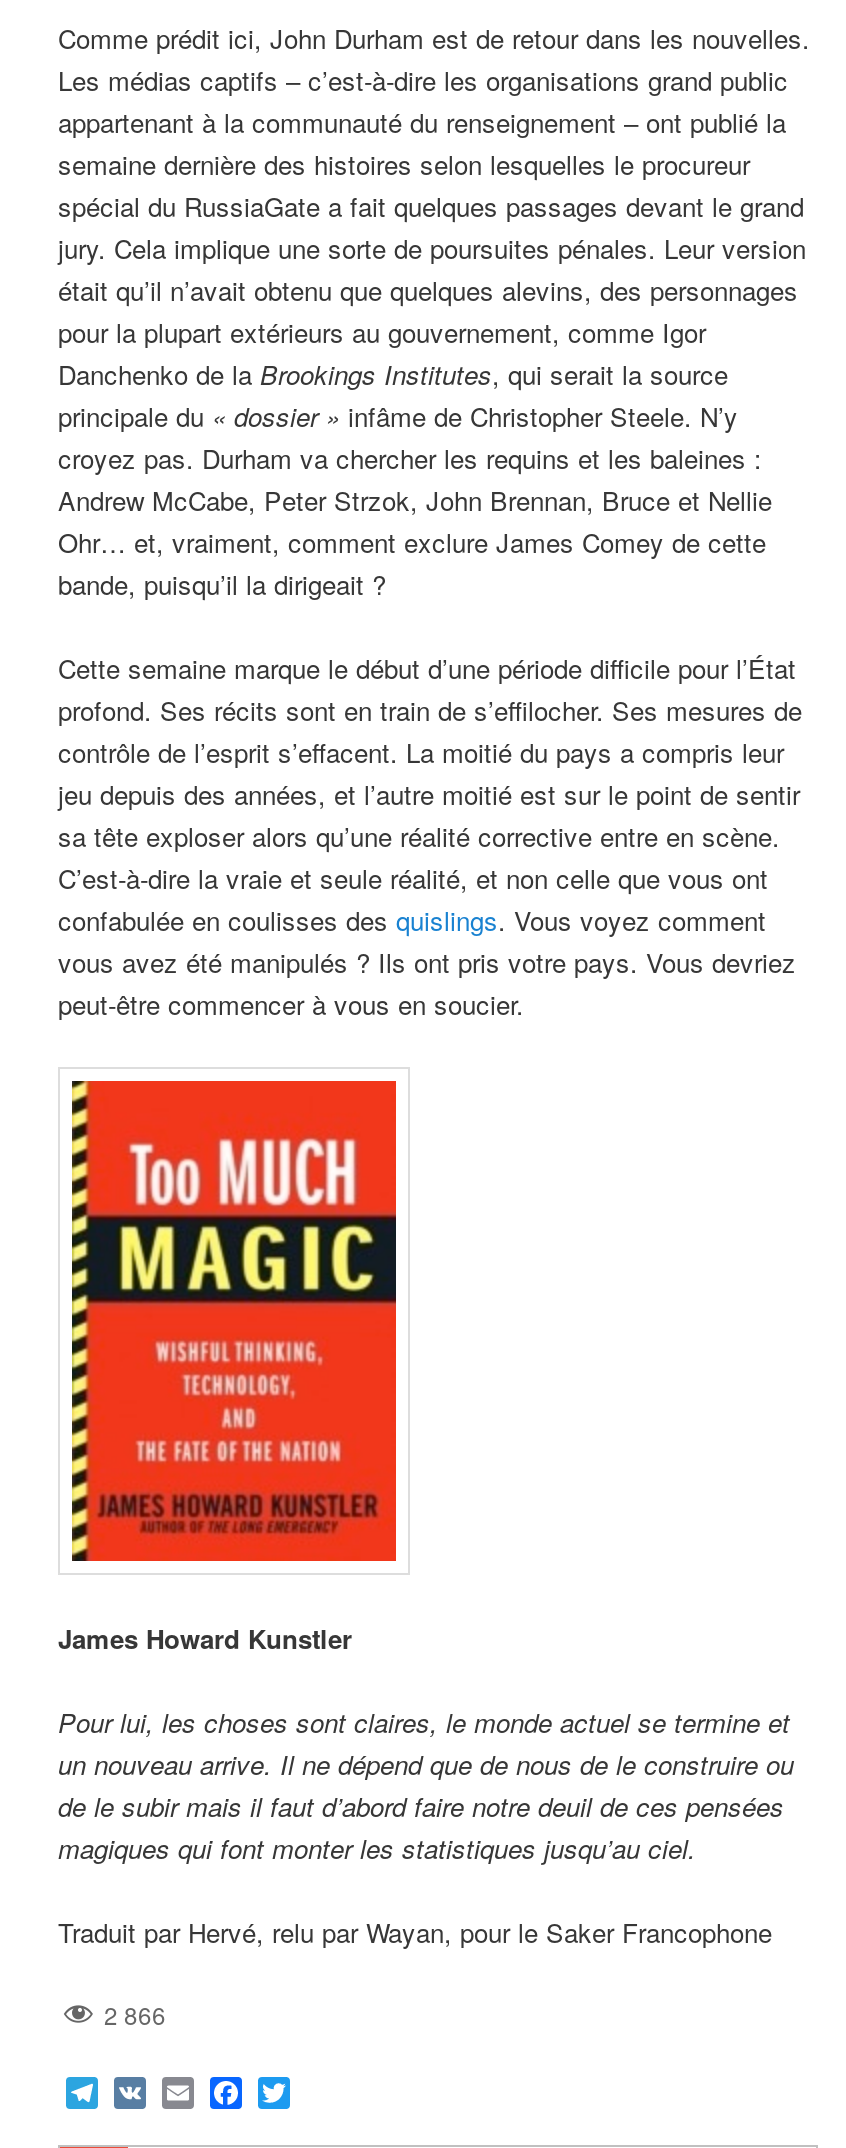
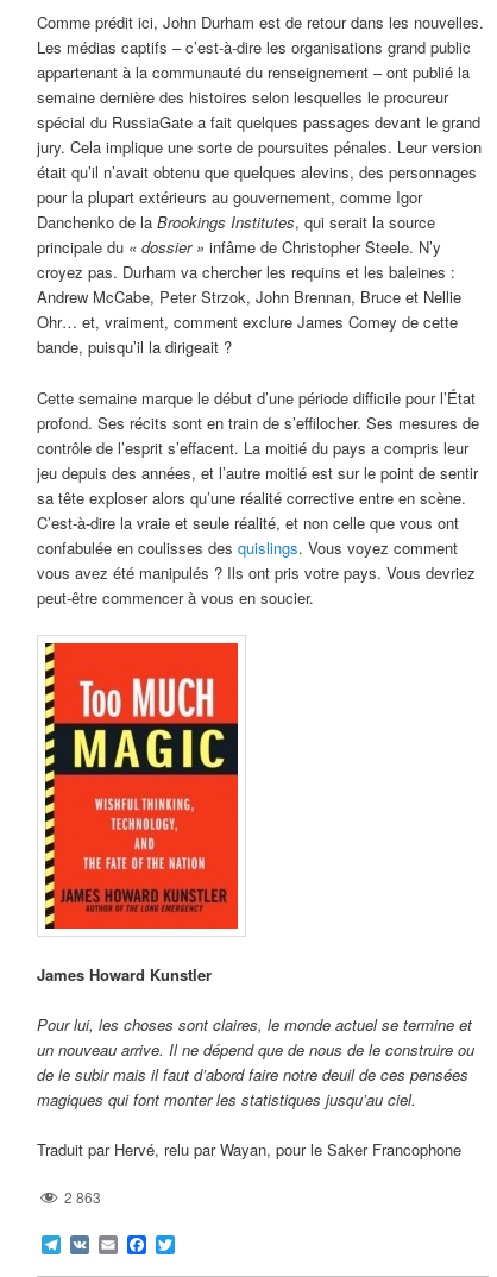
[104,1996,166,2030] 2 866 -> [64,1187,101,1207] 2 863

